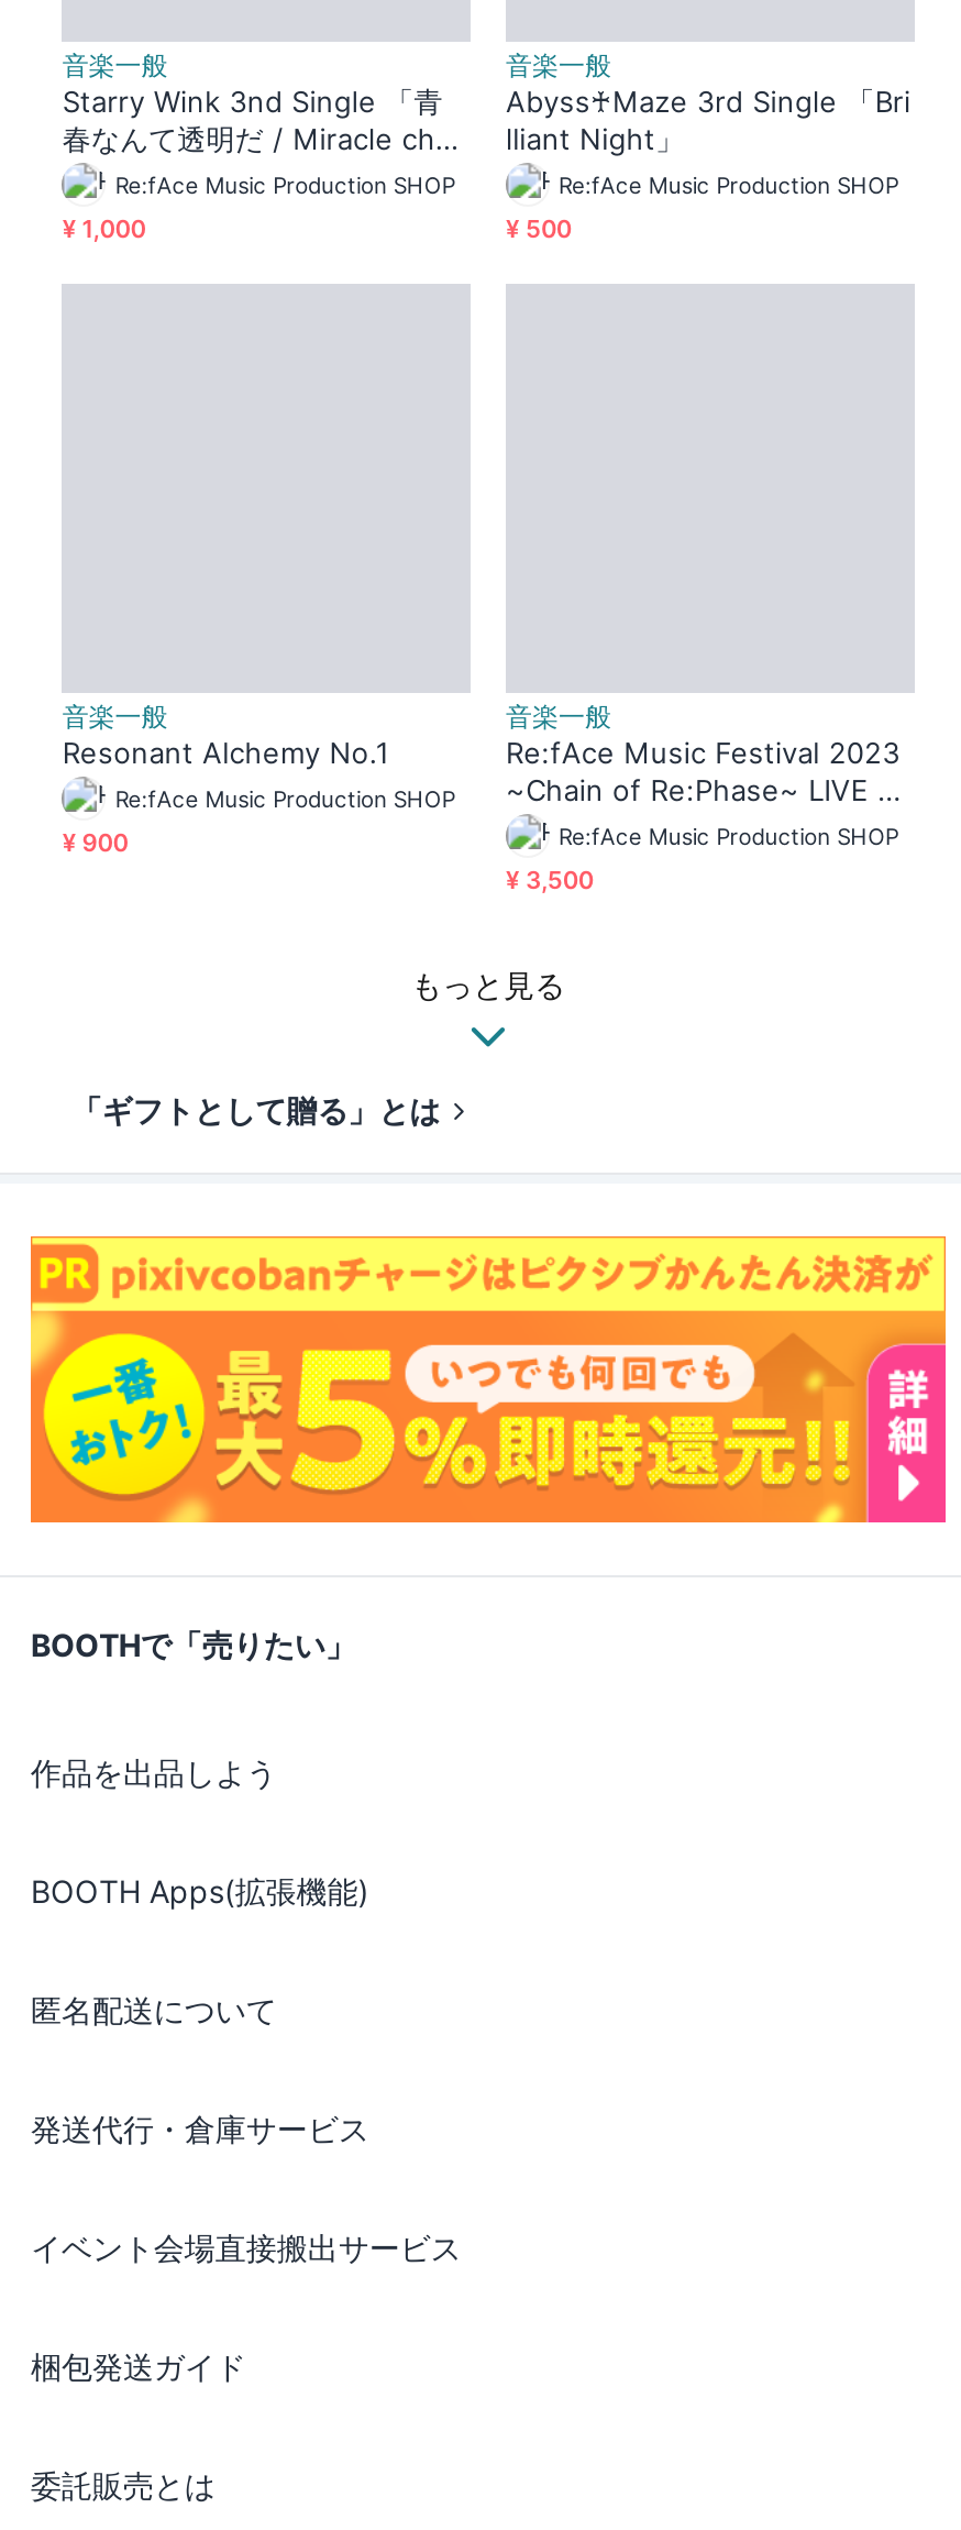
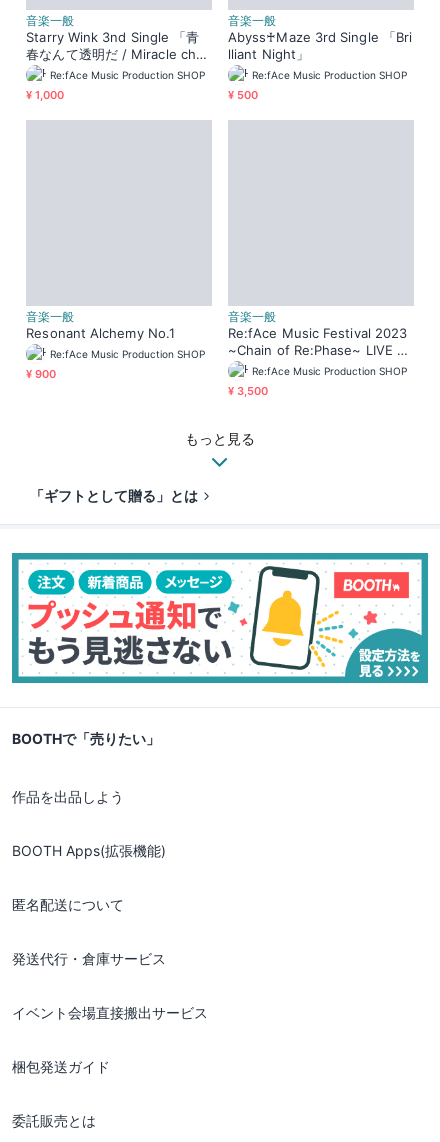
[29,1234,948,1525] [image] -> [11,552,429,684] [image]

